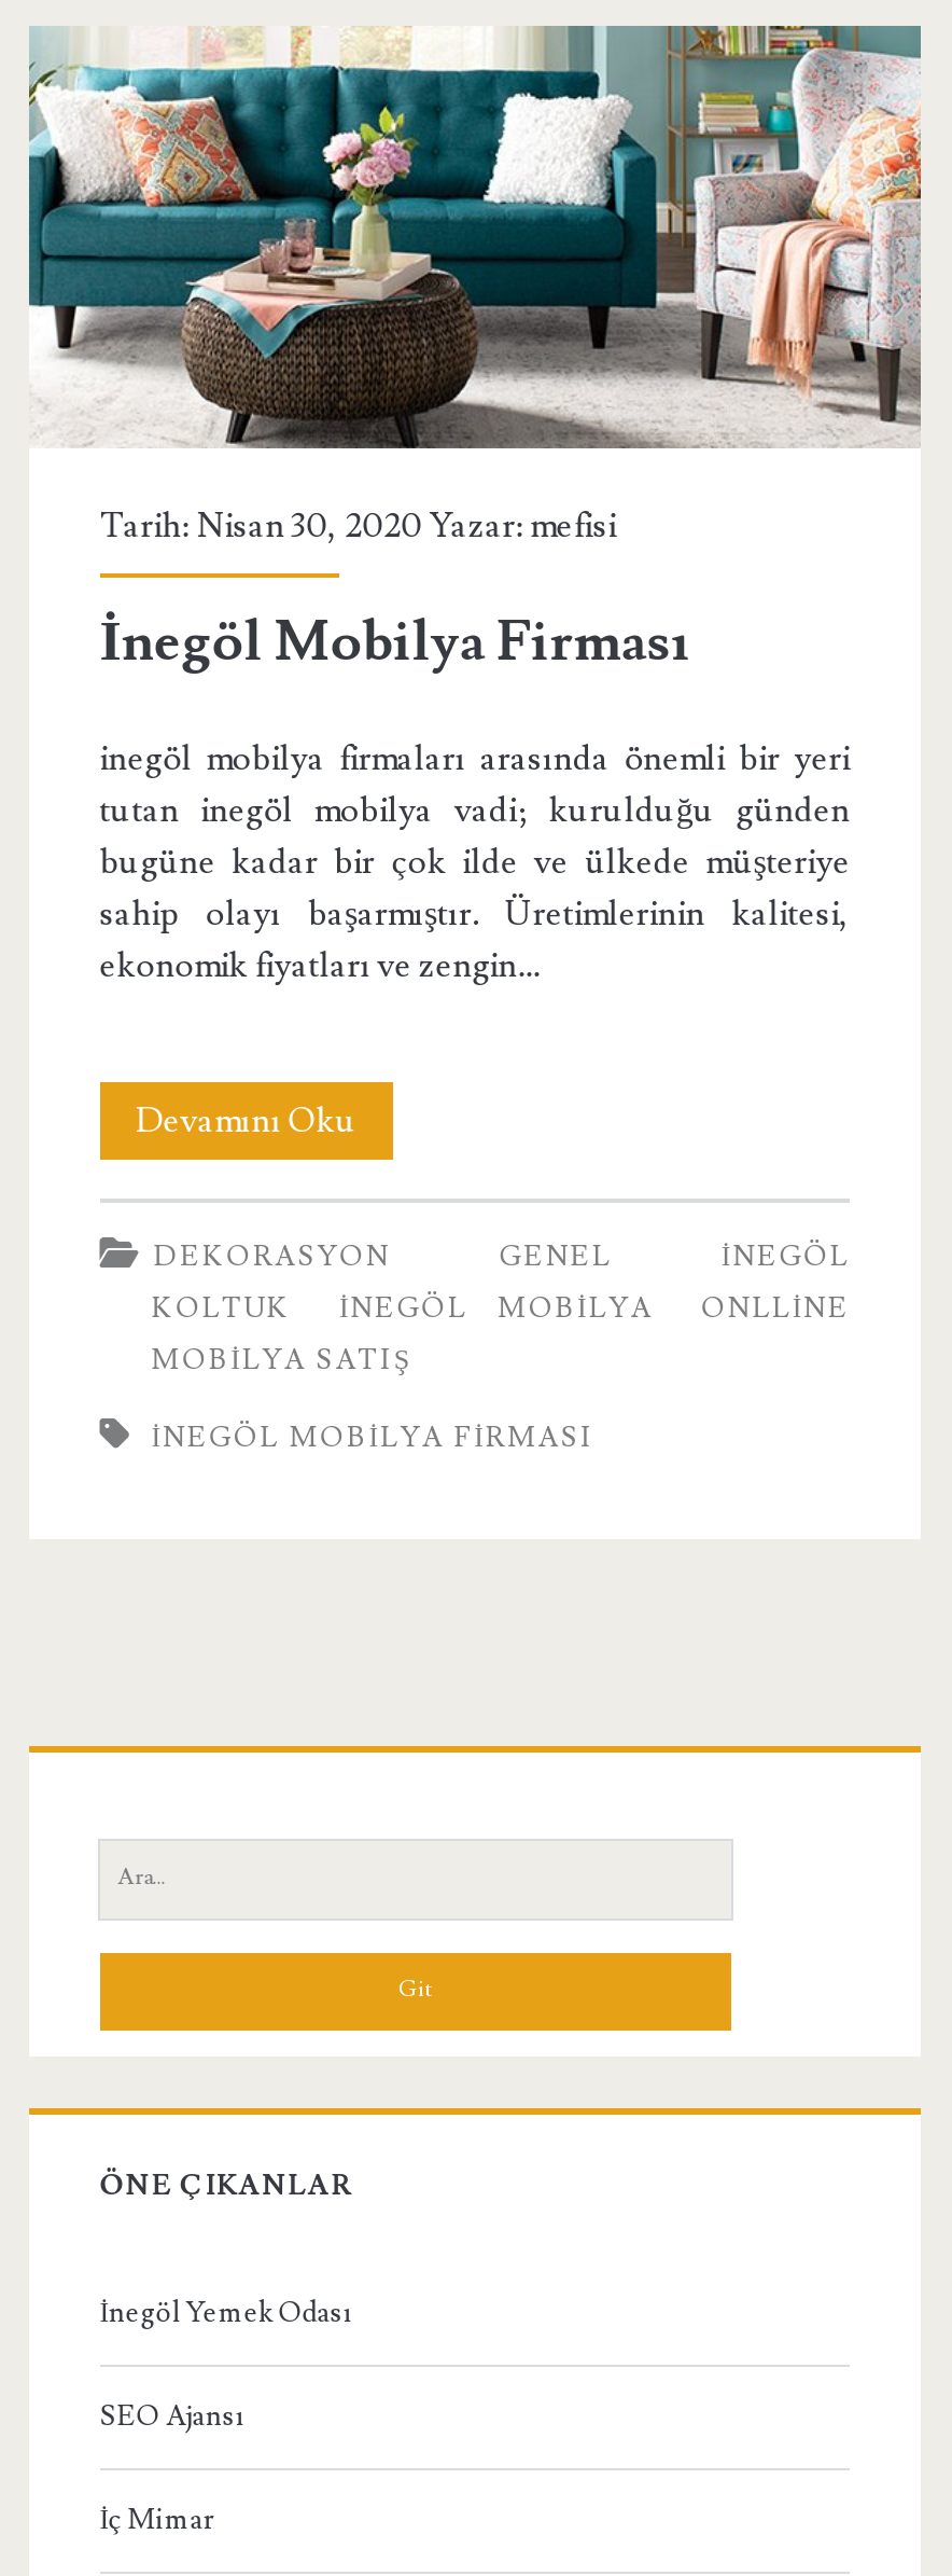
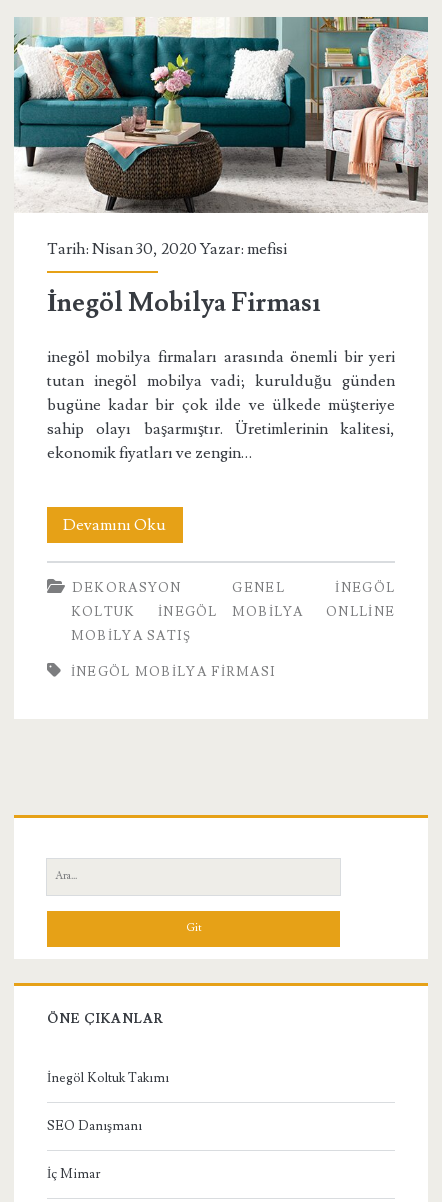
[100,2295,352,2329] İnegöl Yemek Odası -> [47,1069,169,1085] İnegöl Koltuk Takımı
[100,2398,244,2433] SEO Ajansı -> [47,1117,142,1133] SEO Danışmanı

